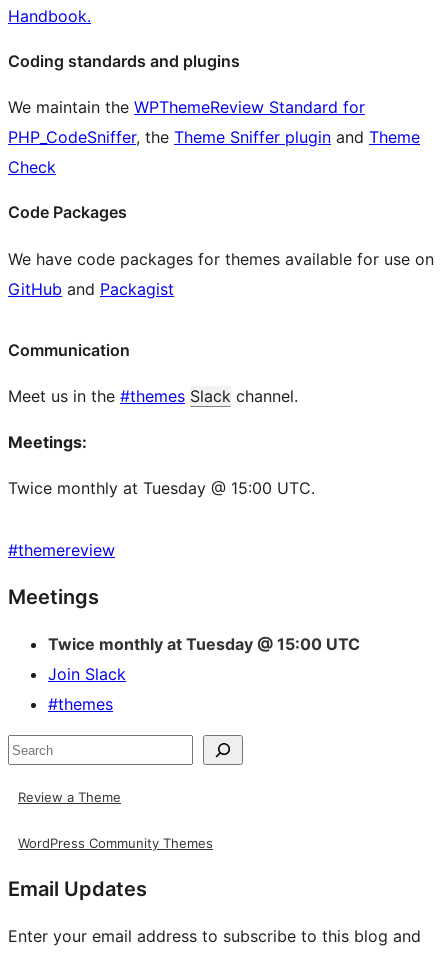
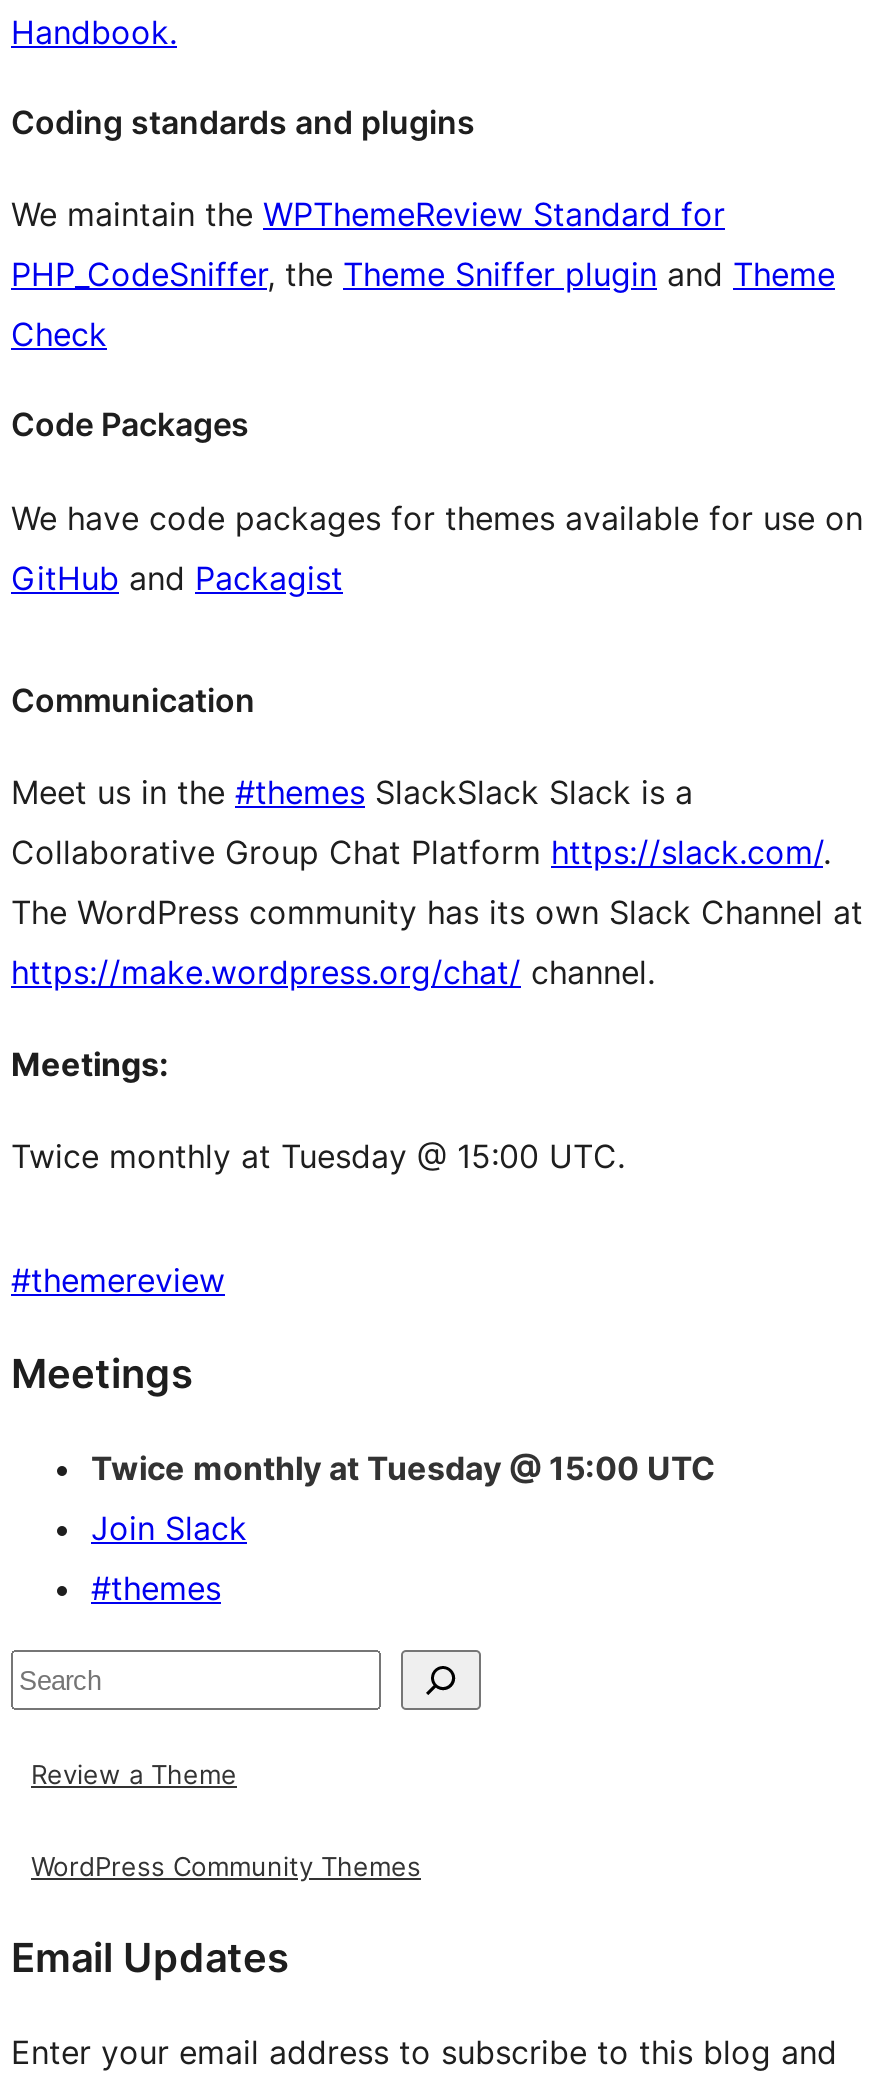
[8,386,298,406] Meet us in the #themes Slack channel. -> [11,772,863,992] Meet us in the #themes SlackSlack Slack is a | Collaborative Group Chat Platform https://slack.com/. | The WordPress community has its own Slack Channel at | https://make.wordpress.org/chat/ channel.

